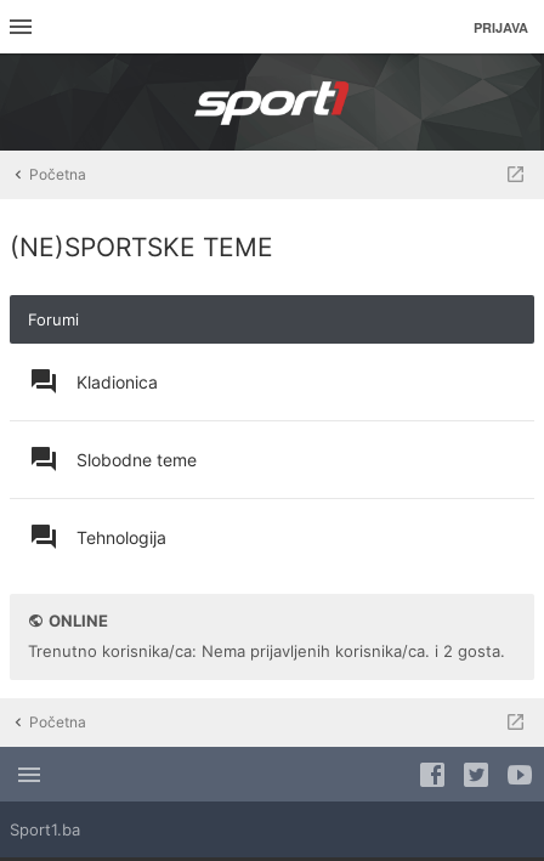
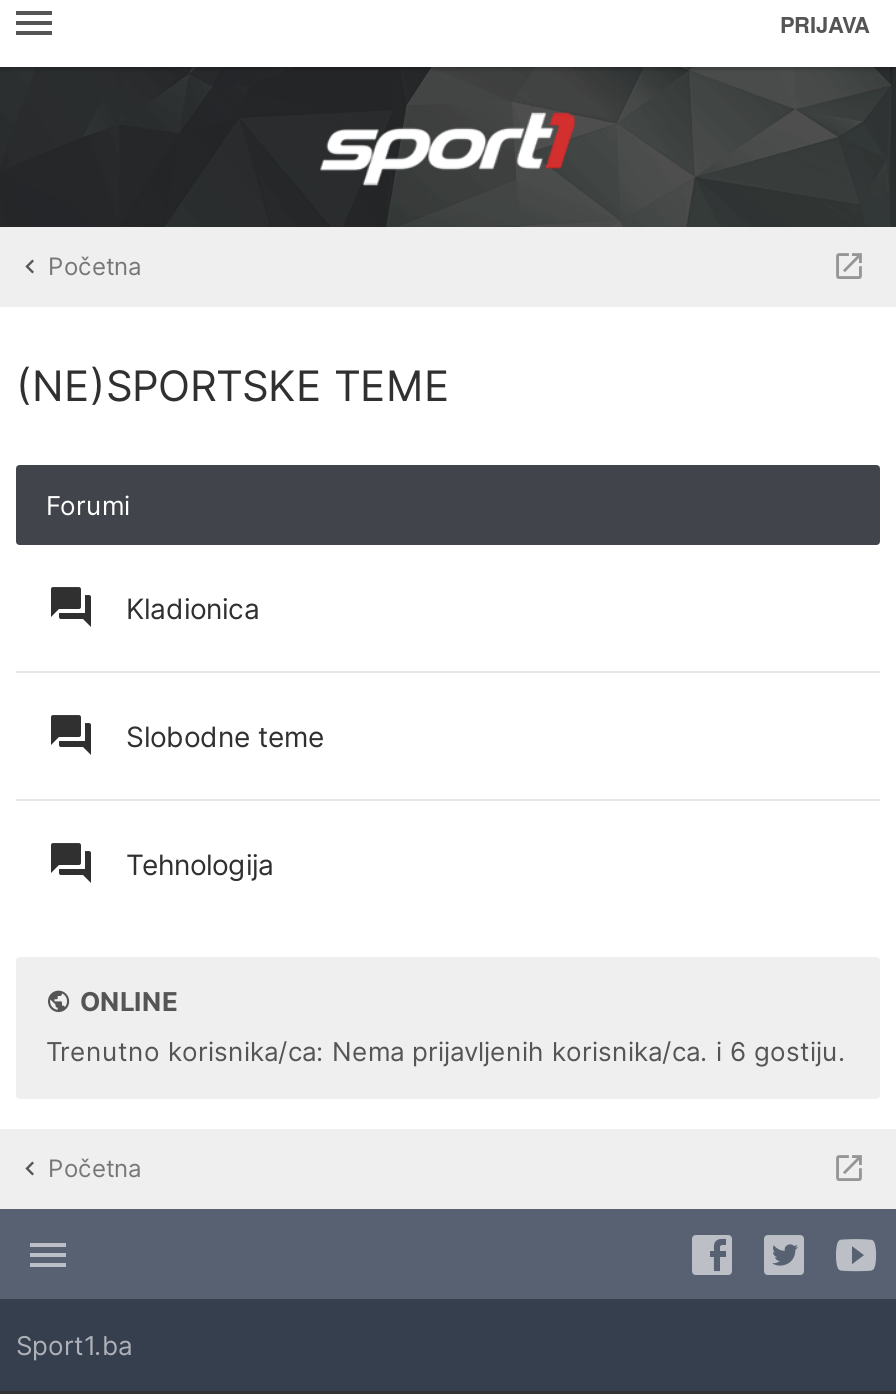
[28,641,505,661] Trenutno korisnika/ca: Nema prijavljenih korisnika/ca. i 2 gosta. -> [46,1035,846,1067] Trenutno korisnika/ca: Nema prijavljenih korisnika/ca. i 6 gostiju.

